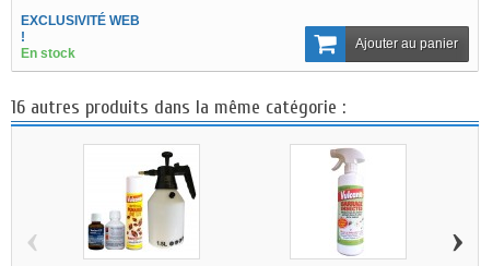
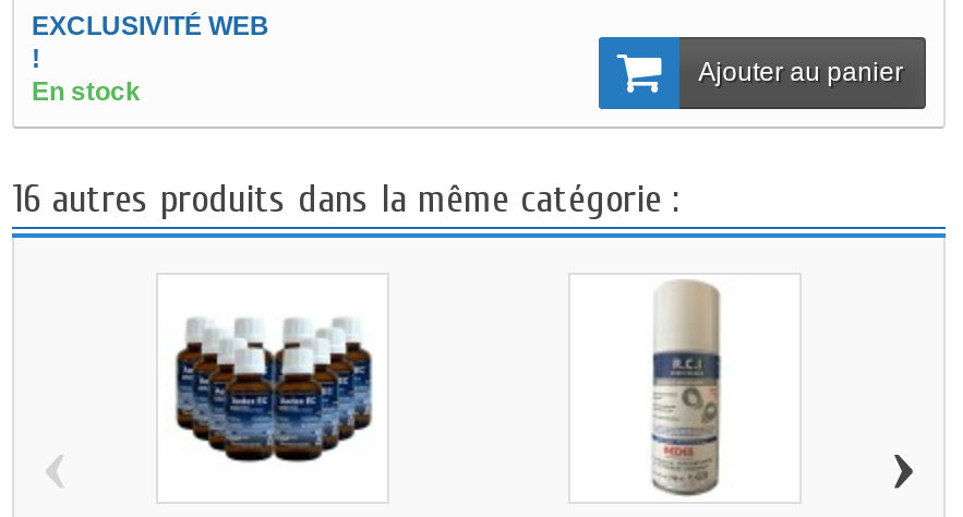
[86,150,197,252] [image] -> [165,288,381,486] [image]
[329,148,366,255] [image] -> [649,281,723,497] [image]

